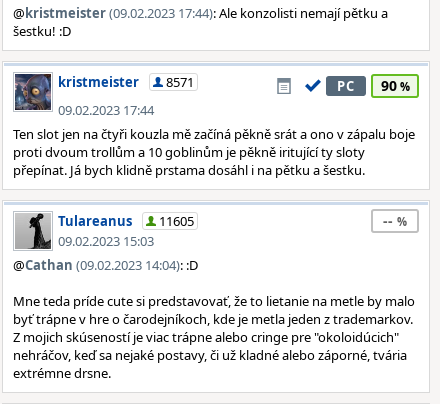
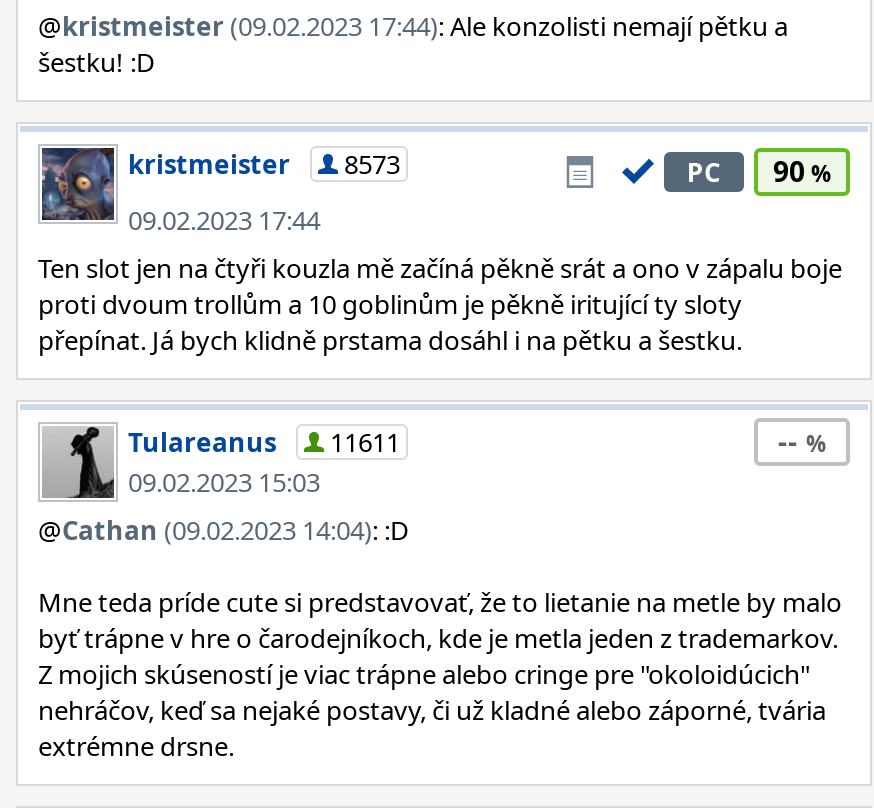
[58,73,194,91] kristmeister 8571 -> [128,146,400,182] kristmeister 8573
[58,212,194,230] Tulareanus 11605 -> [128,424,400,460] Tulareanus 11611

